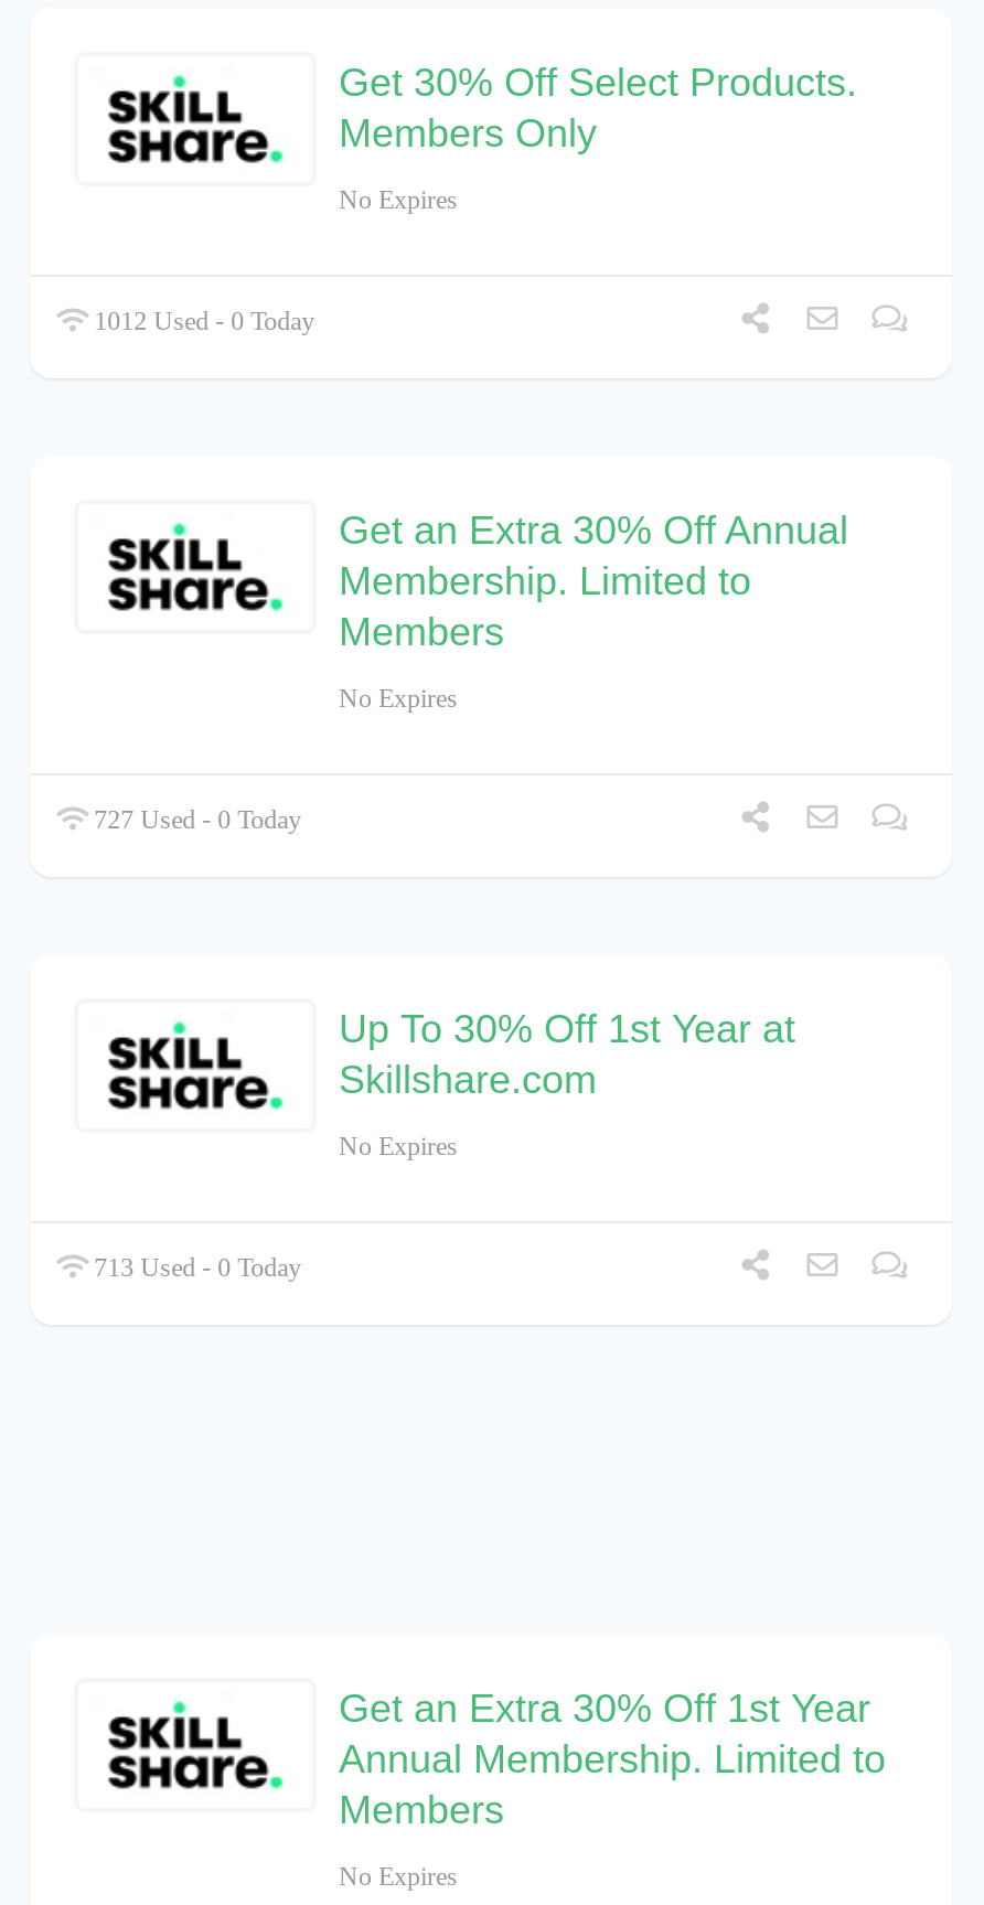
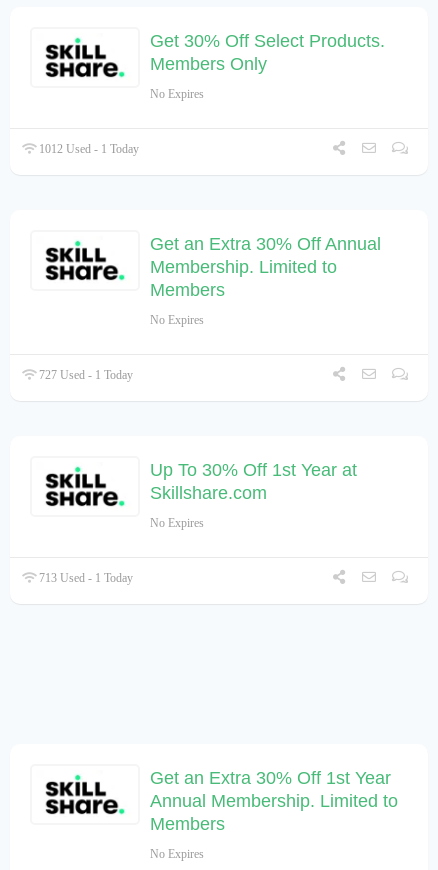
[88,305,315,336] 1012 Used - 0 Today -> [36,142,139,156] 1012 Used - 1 Today
[88,804,302,835] 727 Used - 0 Today -> [36,368,133,382] 727 Used - 1 Today
[88,1252,302,1282] 713 Used - 0 Today -> [36,571,133,585] 713 Used - 1 Today

